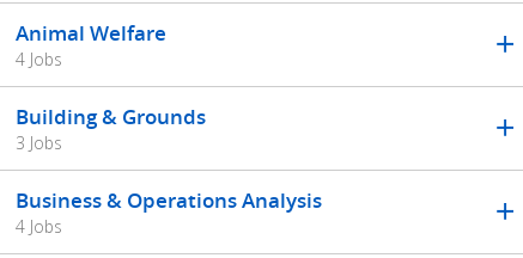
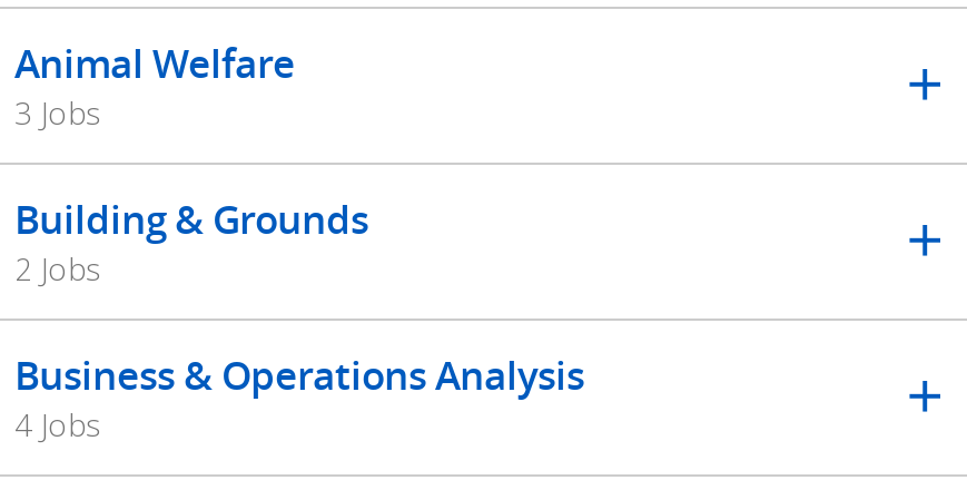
[16,48,62,71] 4 Jobs -> [14,92,101,134] 3 Jobs
[16,132,62,154] 3 Jobs -> [14,247,101,290] 2 Jobs

